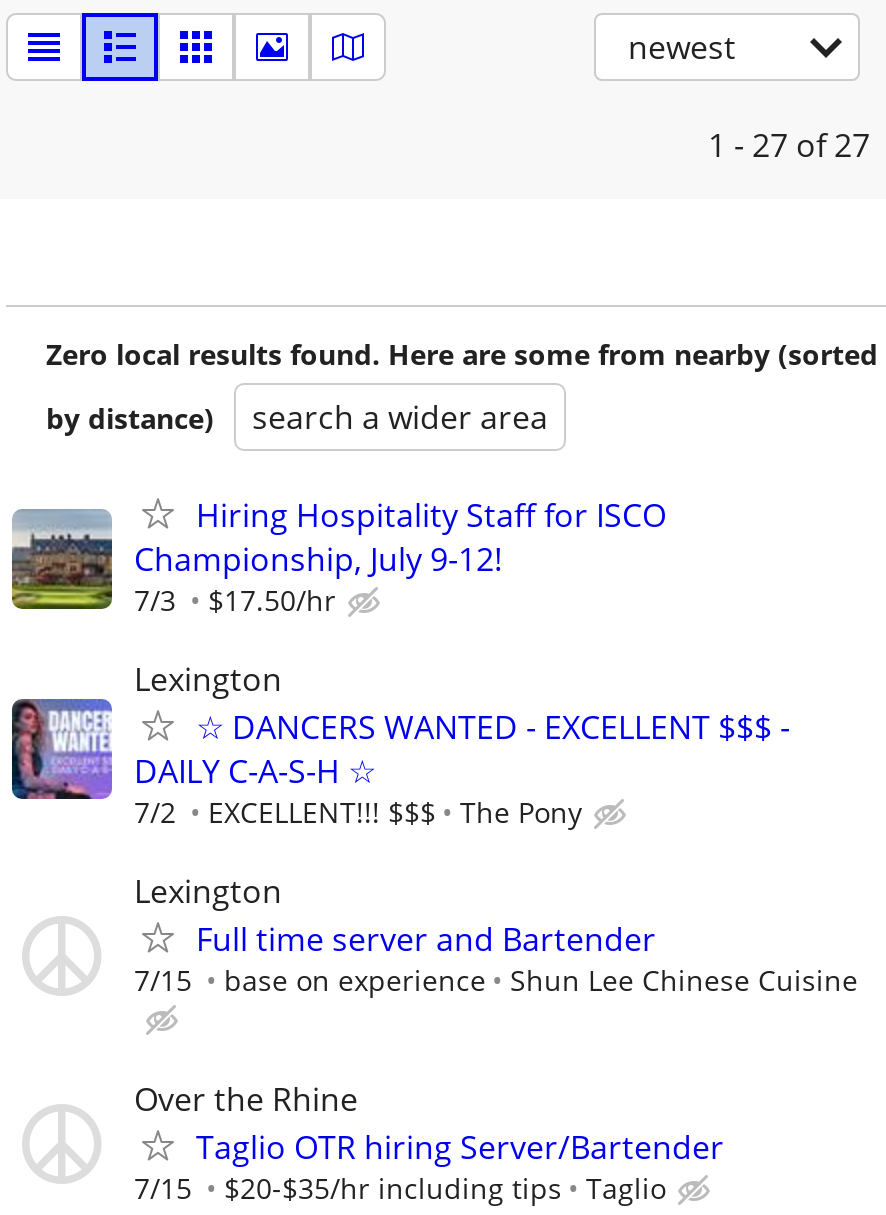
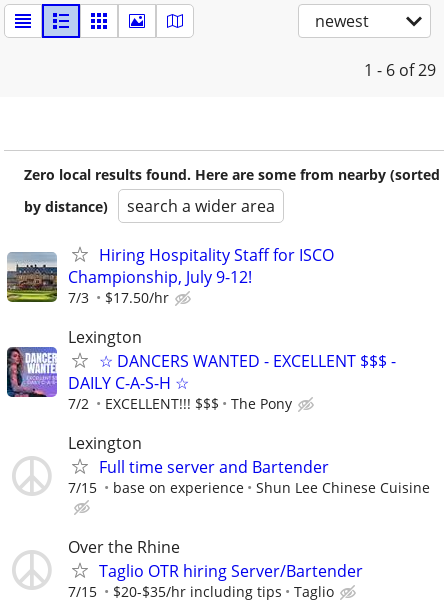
[708,123,870,167] 1 - 27 of 27 -> [364,59,436,81] 1 - 6 of 29

